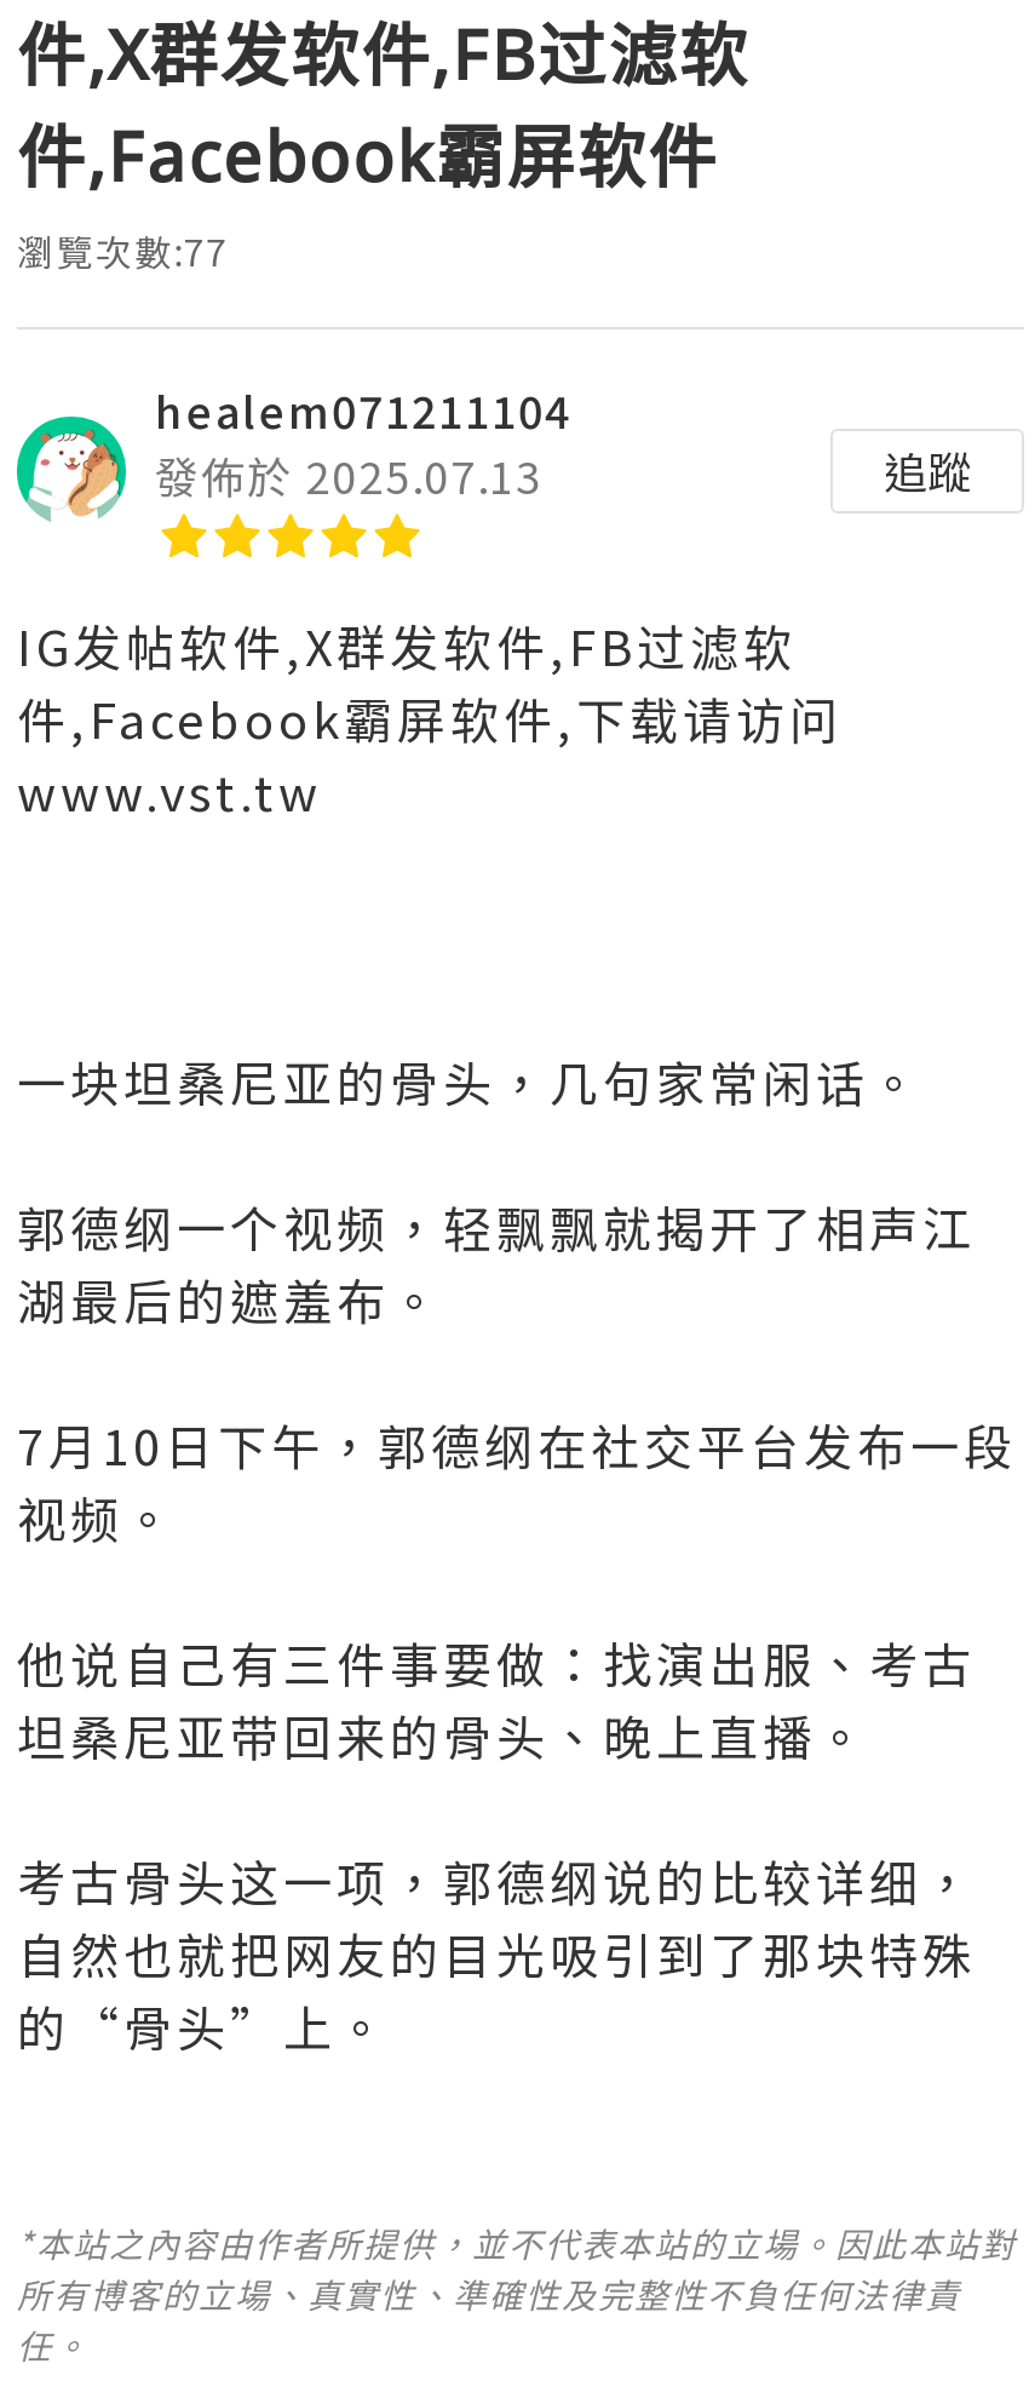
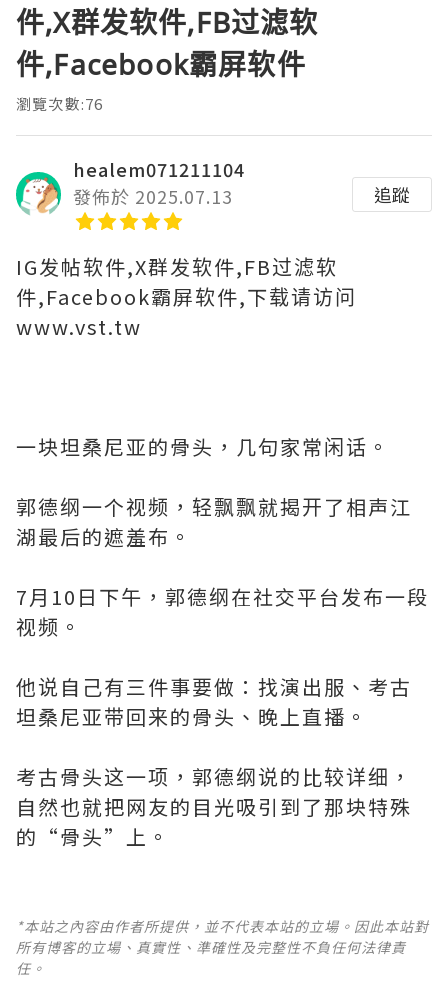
[17,225,229,276] 瀏覽次數:77 -> [16,93,103,114] 瀏覽次數:76

